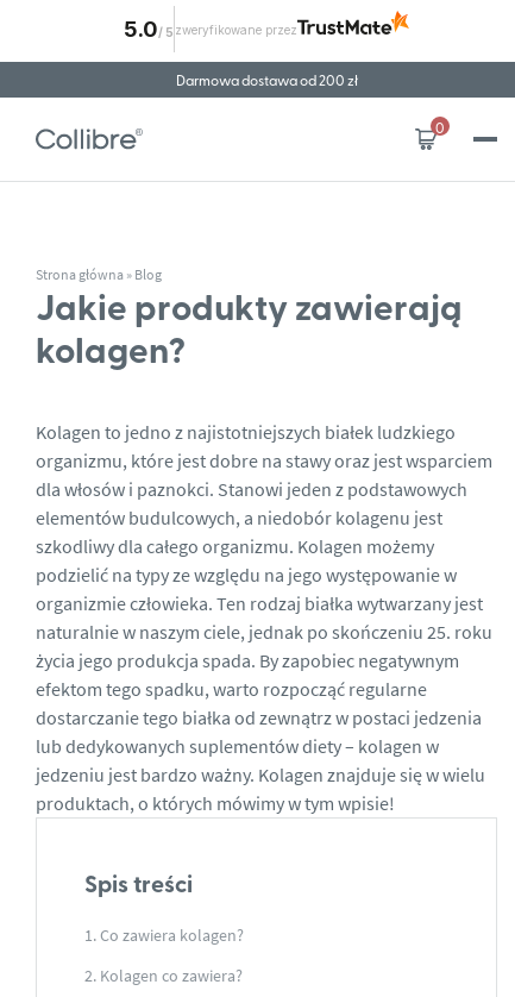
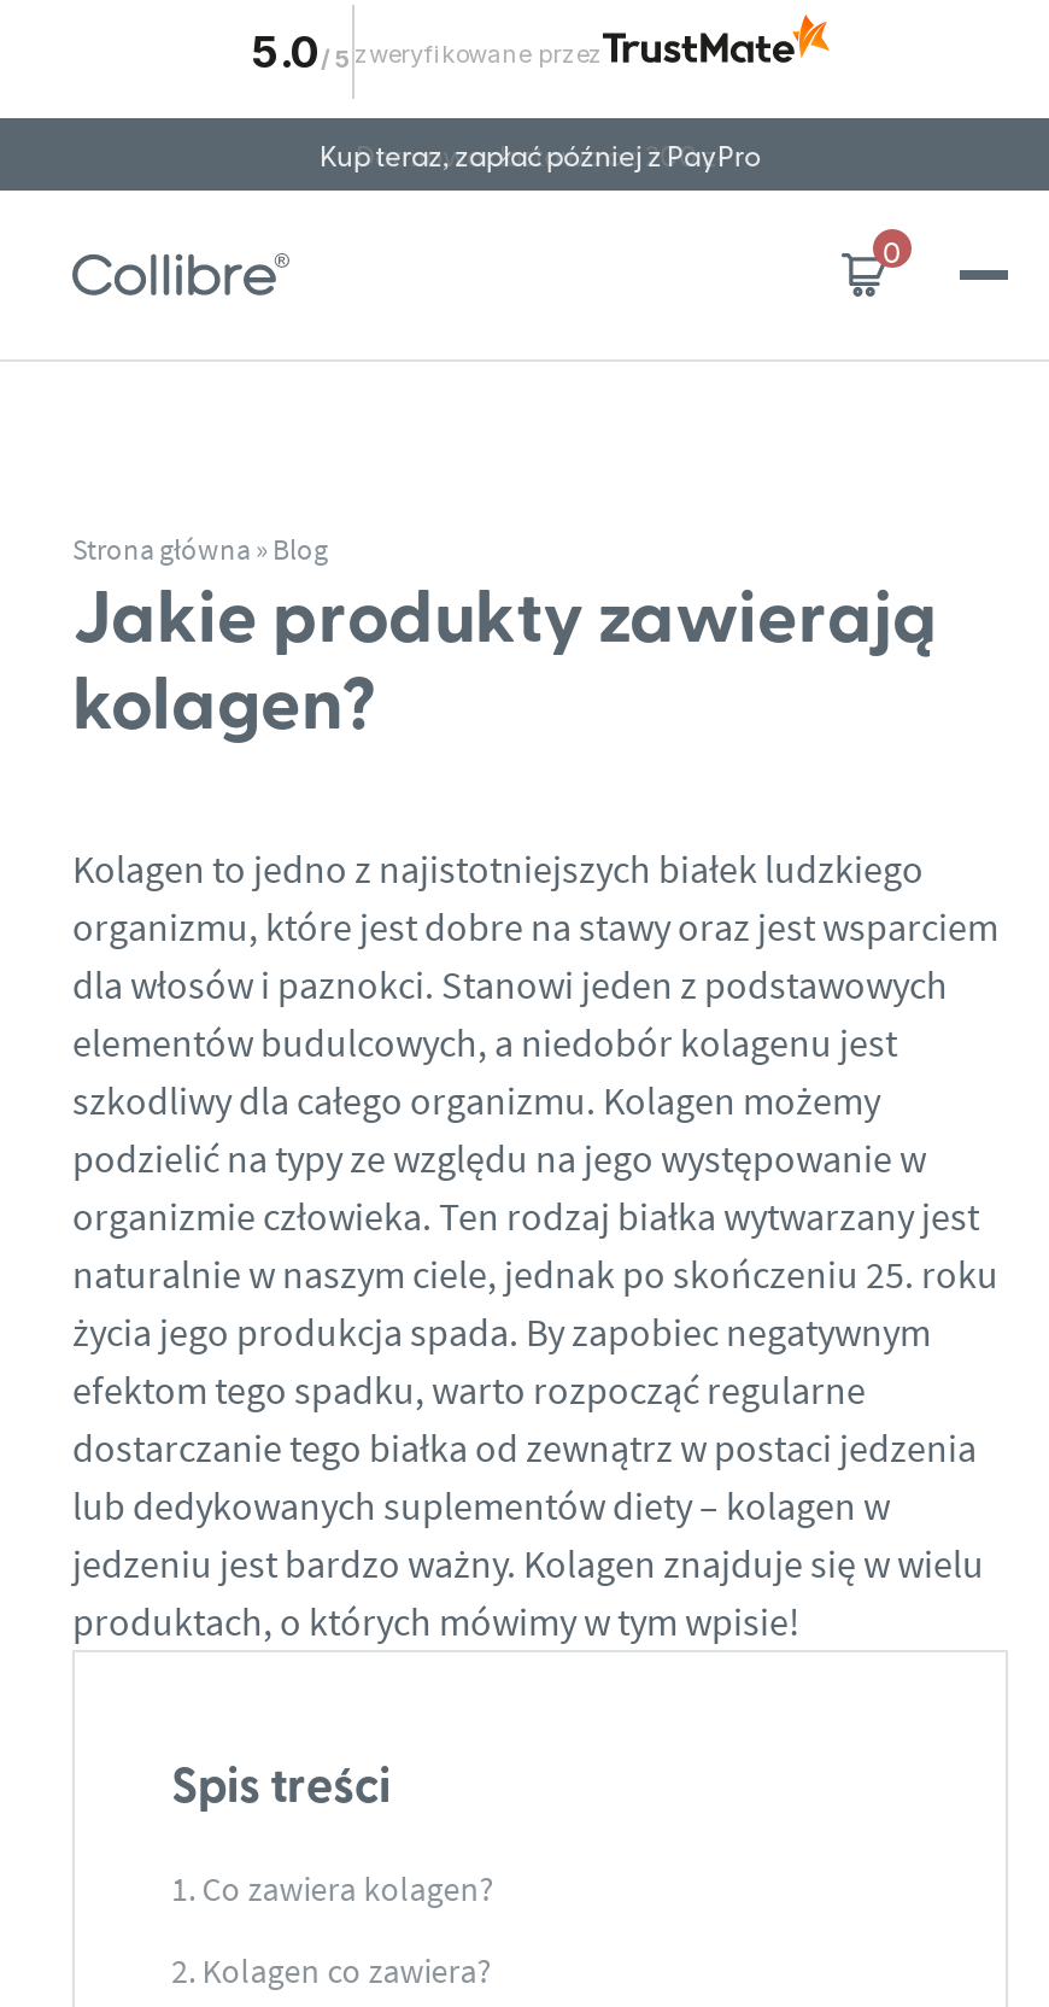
[175,70,357,89] Darmowa dostawa od 200 zł -> [320,135,761,174] Kup teraz, zapłać później z PayPro

